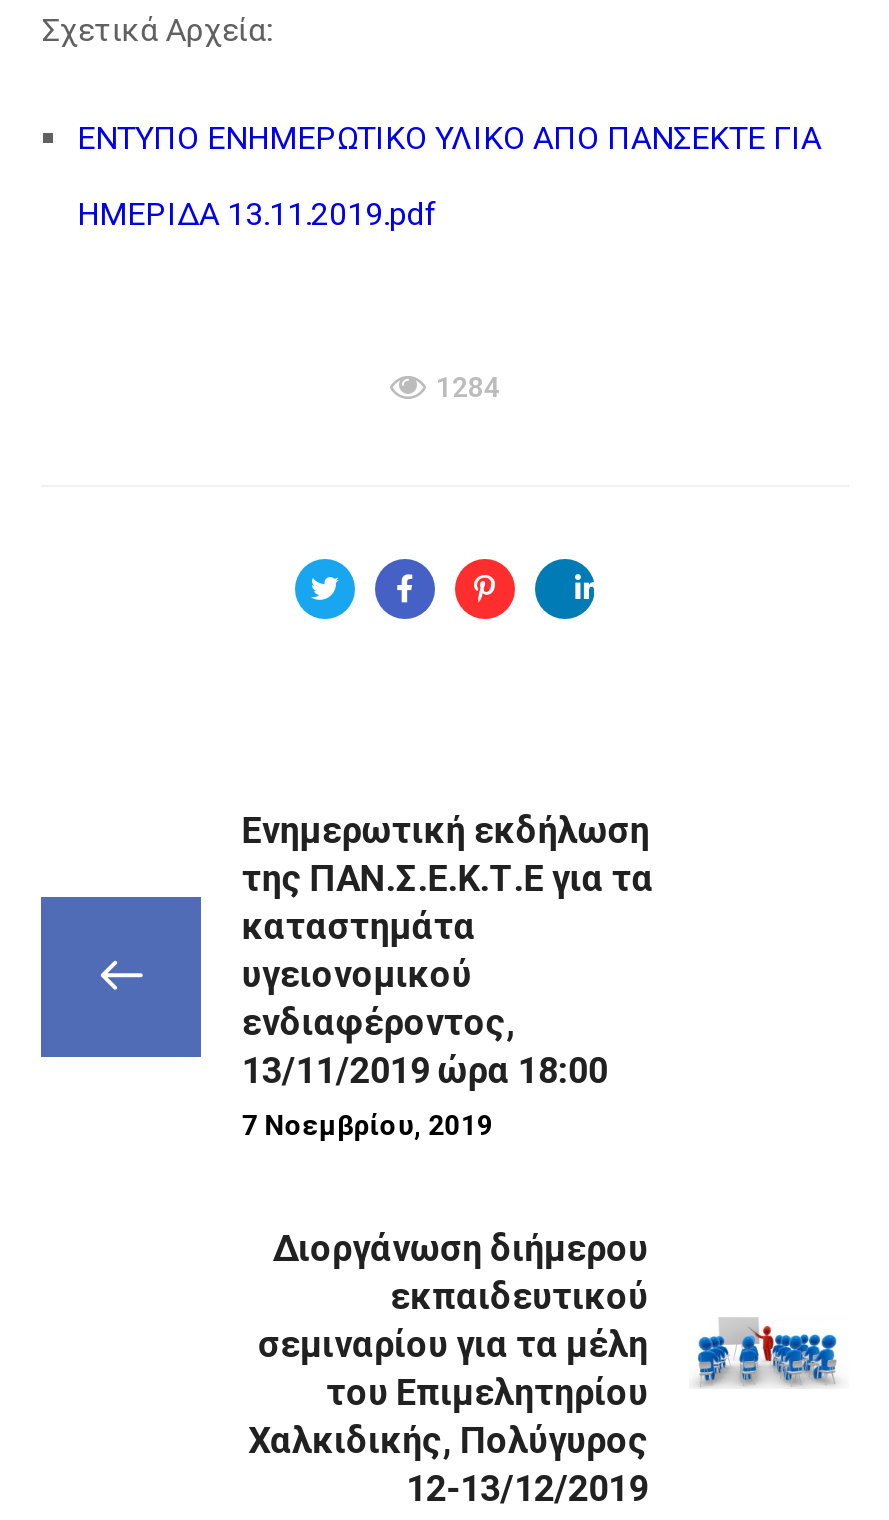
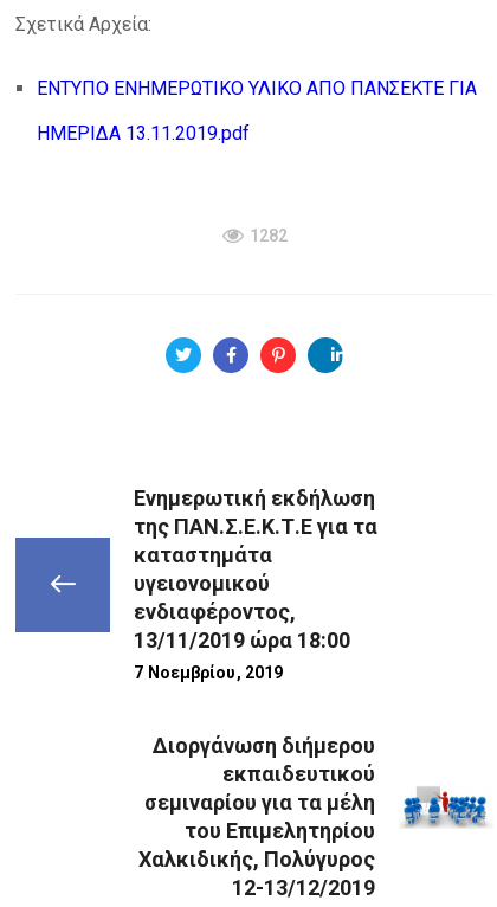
[436,371,500,403] 1284 -> [249,226,287,245] 1282

